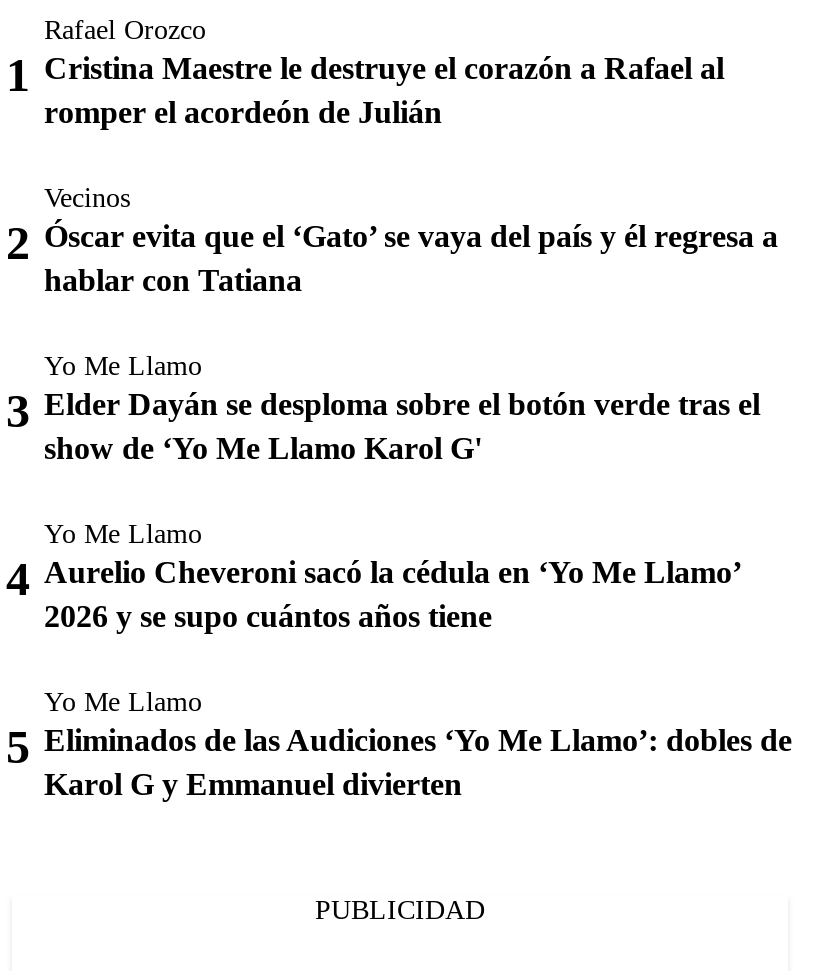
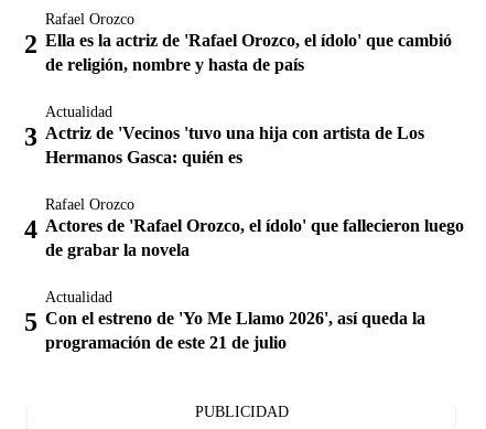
[44,50,792,800] Cristina Maestre le destruye el corazón a Rafael al | romper el acordeón de Julián | Vecinos | Óscar evita que el ‘Gato’ se vaya del país y él regresa a | hablar con Tatiana | Yo Me Llamo | Elder Dayán se desploma sobre el botón verde tras el | show de ‘Yo Me Llamo Karol G' | Yo Me Llamo | Aurelio Cheveroni sacó la cédula en ‘Yo Me Llamo’ | 2026 y se supo cuántos años tiene | Yo Me Llamo | Eliminados de las Audiciones ‘Yo Me Llamo’: dobles de | Karol G y Emmanuel divierten -> [45,30,464,351] Ella es la actriz de 'Rafael Orozco, el ídolo' que cambió | de religión, nombre y hasta de país | Actualidad | Actriz de 'Vecinos 'tuvo una hija con artista de Los | Hermanos Gasca: quién es | Rafael Orozco | Actores de 'Rafael Orozco, el ídolo' que fallecieron luego | de grabar la novela | Actualidad | Con el estreno de 'Yo Me Llamo 2026', así queda la | programación de este 21 de julio

